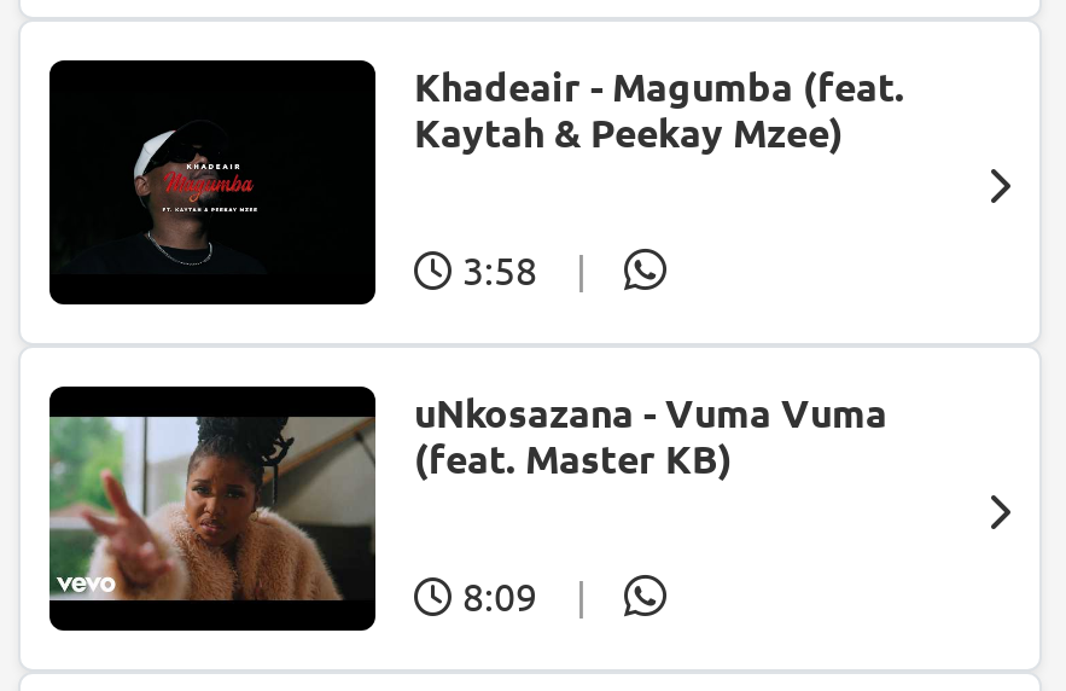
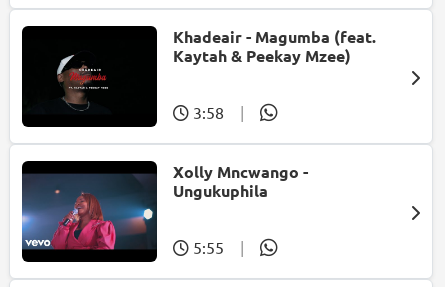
[47,386,887,602] [image] | uNkosazana - Vuma Vuma | (feat. Master KB) -> [21,161,308,250] [image] | Xolly Mncwango - | Ungukuphila
[462,570,537,618] 8:09 -> [193,237,224,257] 5:55

